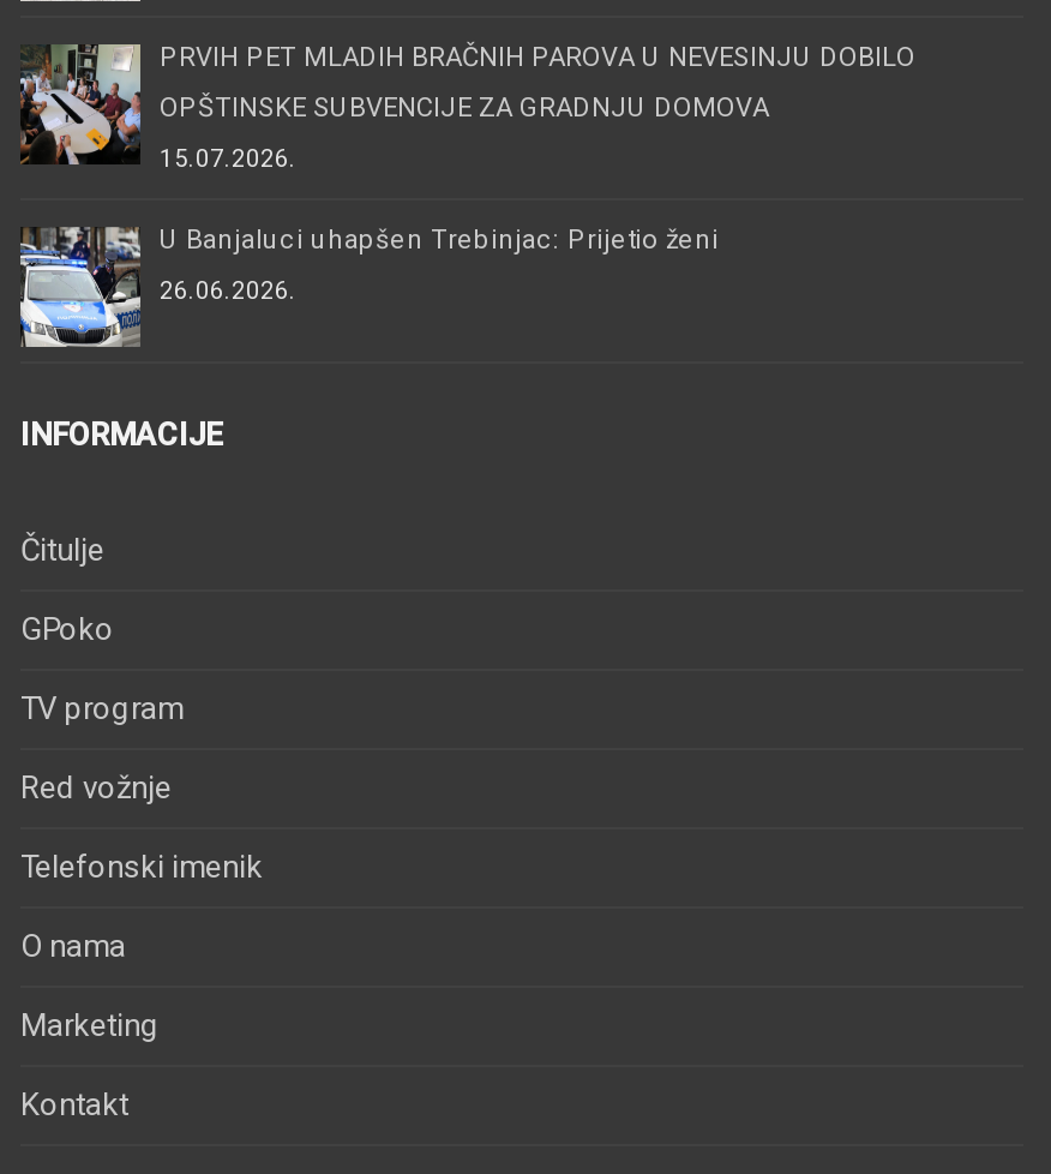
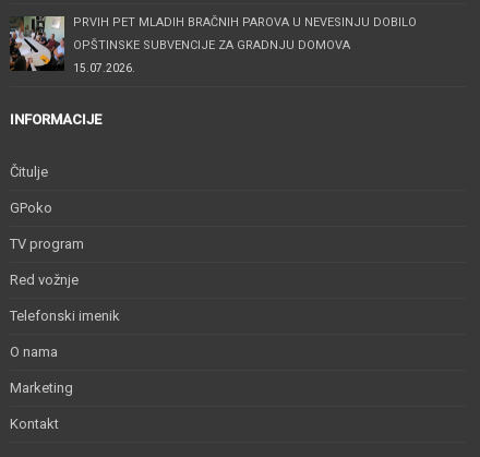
[18,223,719,351] [image] | U Banjaluci uhapšen Trebinjac: Prijetio ženi | 26.06.2026. -> none

